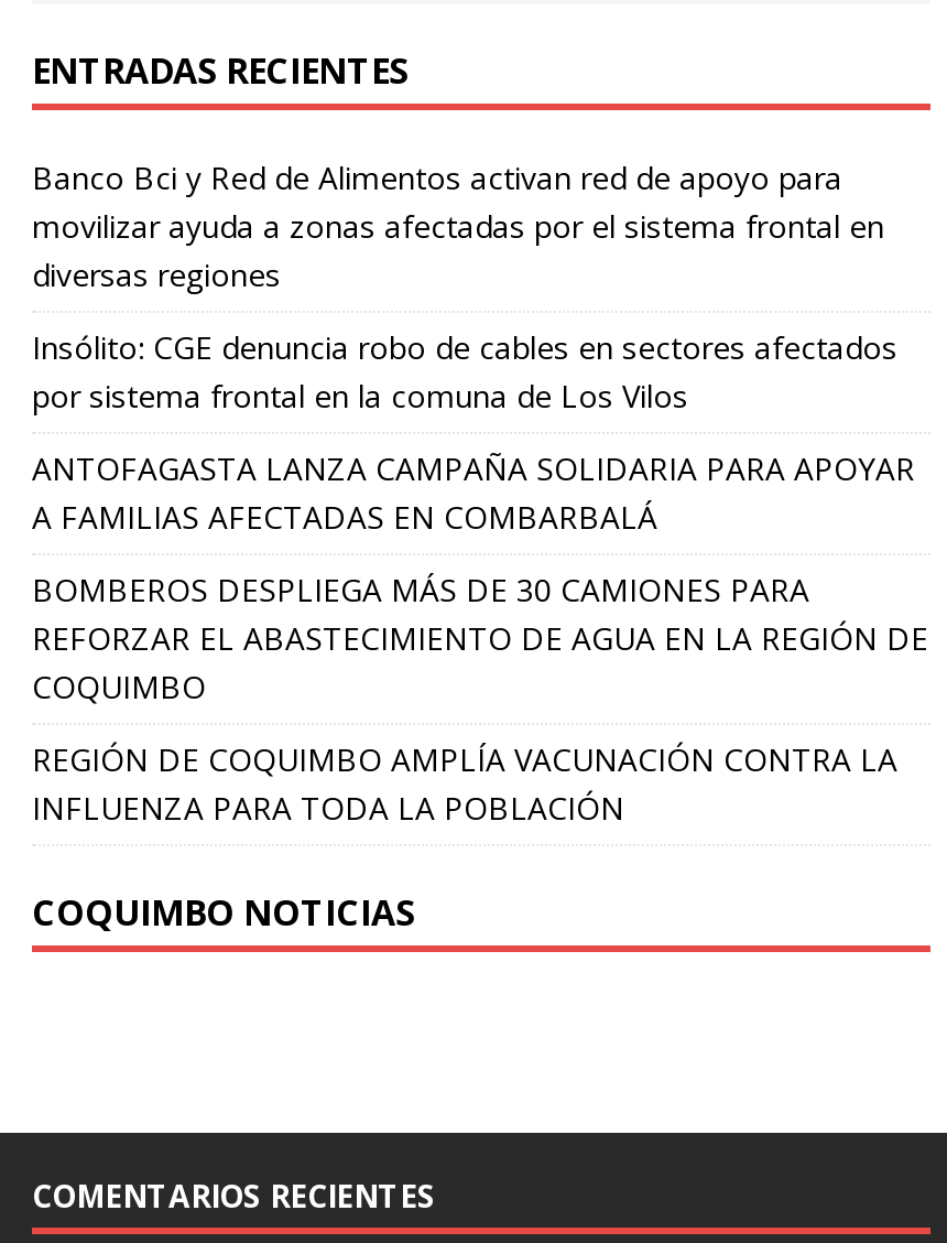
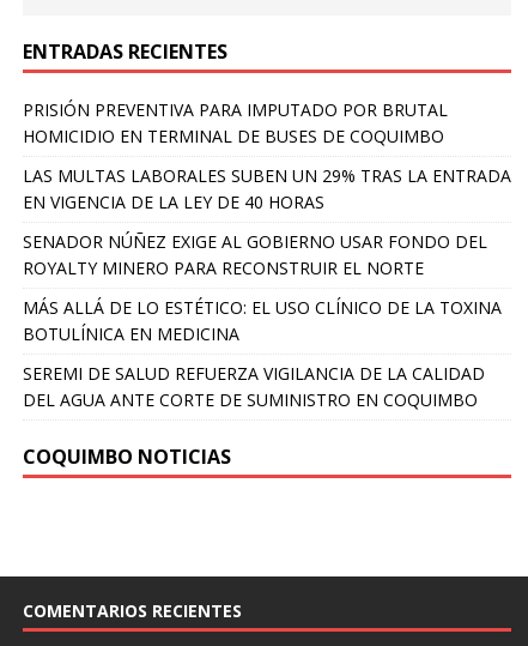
[32,157,884,296] Banco Bci y Red de Alimentos activan red de apoyo para | movilizar ayuda a zonas afectadas por el sistema frontal en | diversas regiones -> [23,99,448,148] PRISIÓN PREVENTIVA PARA IMPUTADO POR BRUTAL | HOMICIDIO EN TERMINAL DE BUSES DE COQUIMBO
[32,327,897,417] Insólito: CGE denuncia robo de cables en sectores afectados | por sistema frontal en la comuna de Los Vilos -> [23,165,511,214] LAS MULTAS LABORALES SUBEN UN 29% TRAS LA ENTRADA | EN VIGENCIA DE LA LEY DE 40 HORAS
[32,448,915,539] ANTOFAGASTA LANZA CAMPAÑA SOLIDARIA PARA APOYAR | A FAMILIAS AFECTADAS EN COMBARBALÁ -> [23,231,487,280] SENADOR NÚÑEZ EXIGE AL GOBIERNO USAR FONDO DEL | ROYALTY MINERO PARA RECONSTRUIR EL NORTE
[32,569,928,708] BOMBEROS DESPLIEGA MÁS DE 30 CAMIONES PARA | REFORZAR EL ABASTECIMIENTO DE AGUA EN LA REGIÓN DE | COQUIMBO -> [23,297,502,346] MÁS ALLÁ DE LO ESTÉTICO: EL USO CLÍNICO DE LA TOXINA | BOTULÍNICA EN MEDICINA
[32,739,897,830] REGIÓN DE COQUIMBO AMPLÍA VACUNACIÓN CONTRA LA | INFLUENZA PARA TODA LA POBLACIÓN -> [23,362,485,412] SEREMI DE SALUD REFUERZA VIGILANCIA DE LA CALIDAD | DEL AGUA ANTE CORTE DE SUMINISTRO EN COQUIMBO

